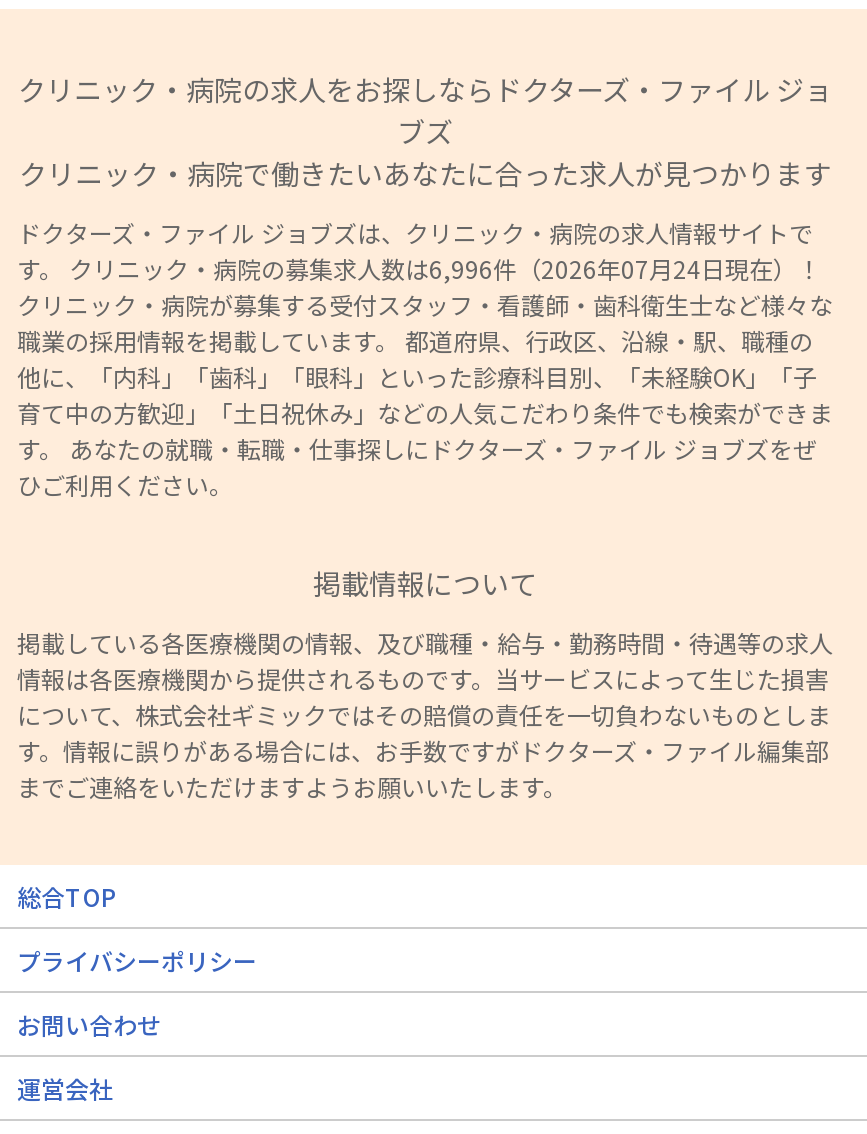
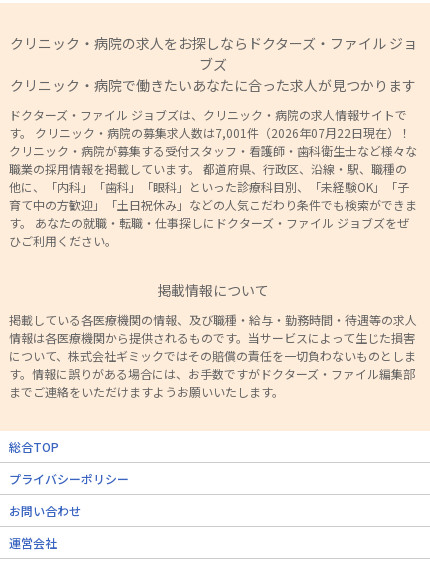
[17,252,821,286] す。 クリニック・病院の募集求人数は6,996件（2026年07月24日現在）！ -> [9,124,411,141] す。 クリニック・病院の募集求人数は7,001件（2026年07月22日現在）！

